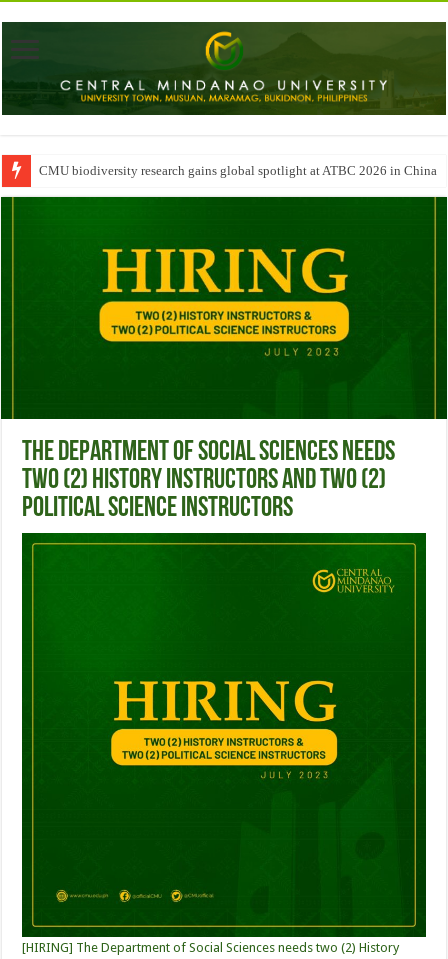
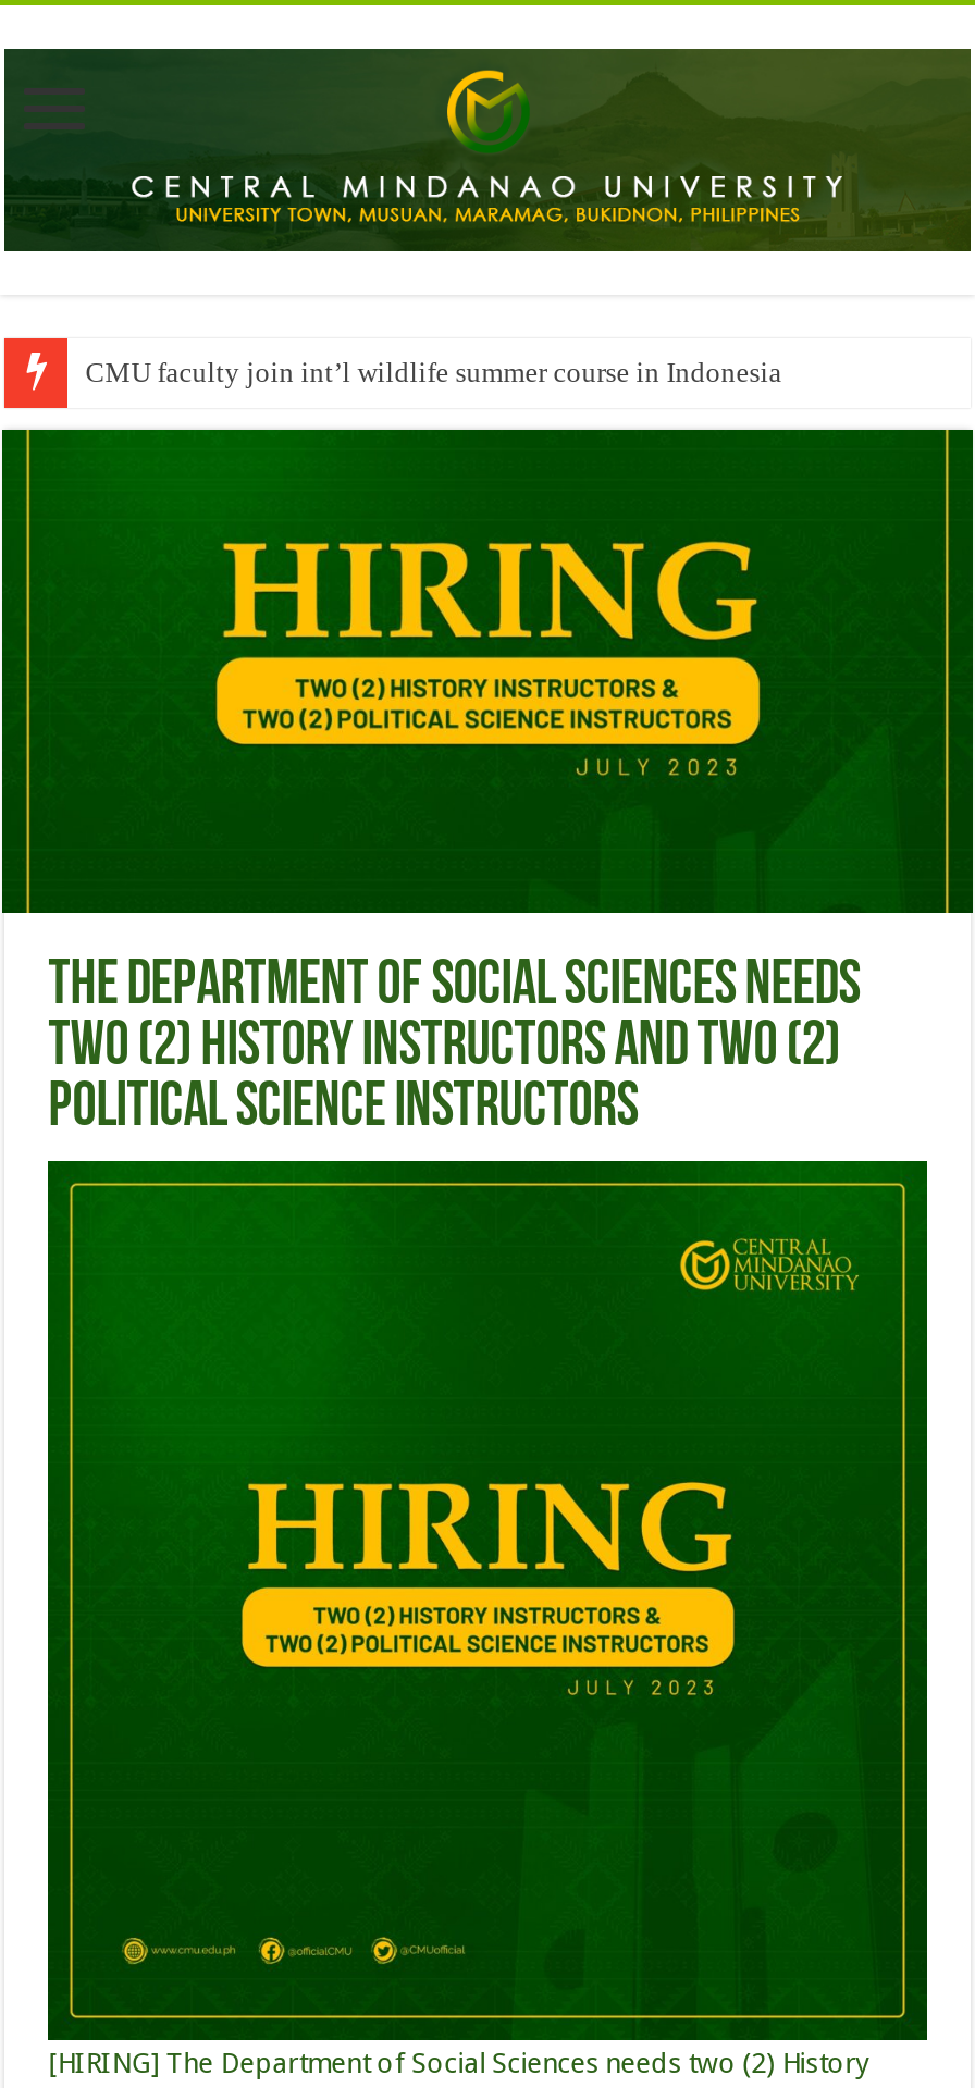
[39,162,437,177] CMU biodiversity research gains global spotlight at ATBC 2026 in China -> [85,355,782,387] CMU faculty join int’l wildlife summer course in Indonesia

